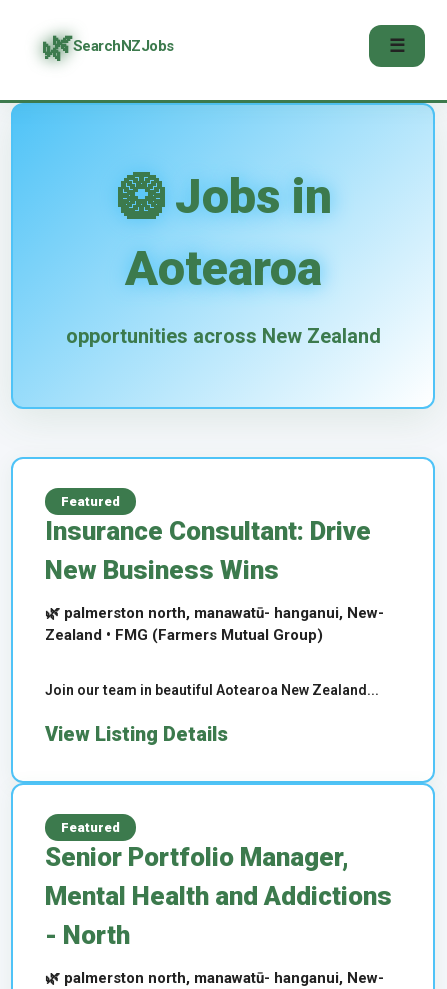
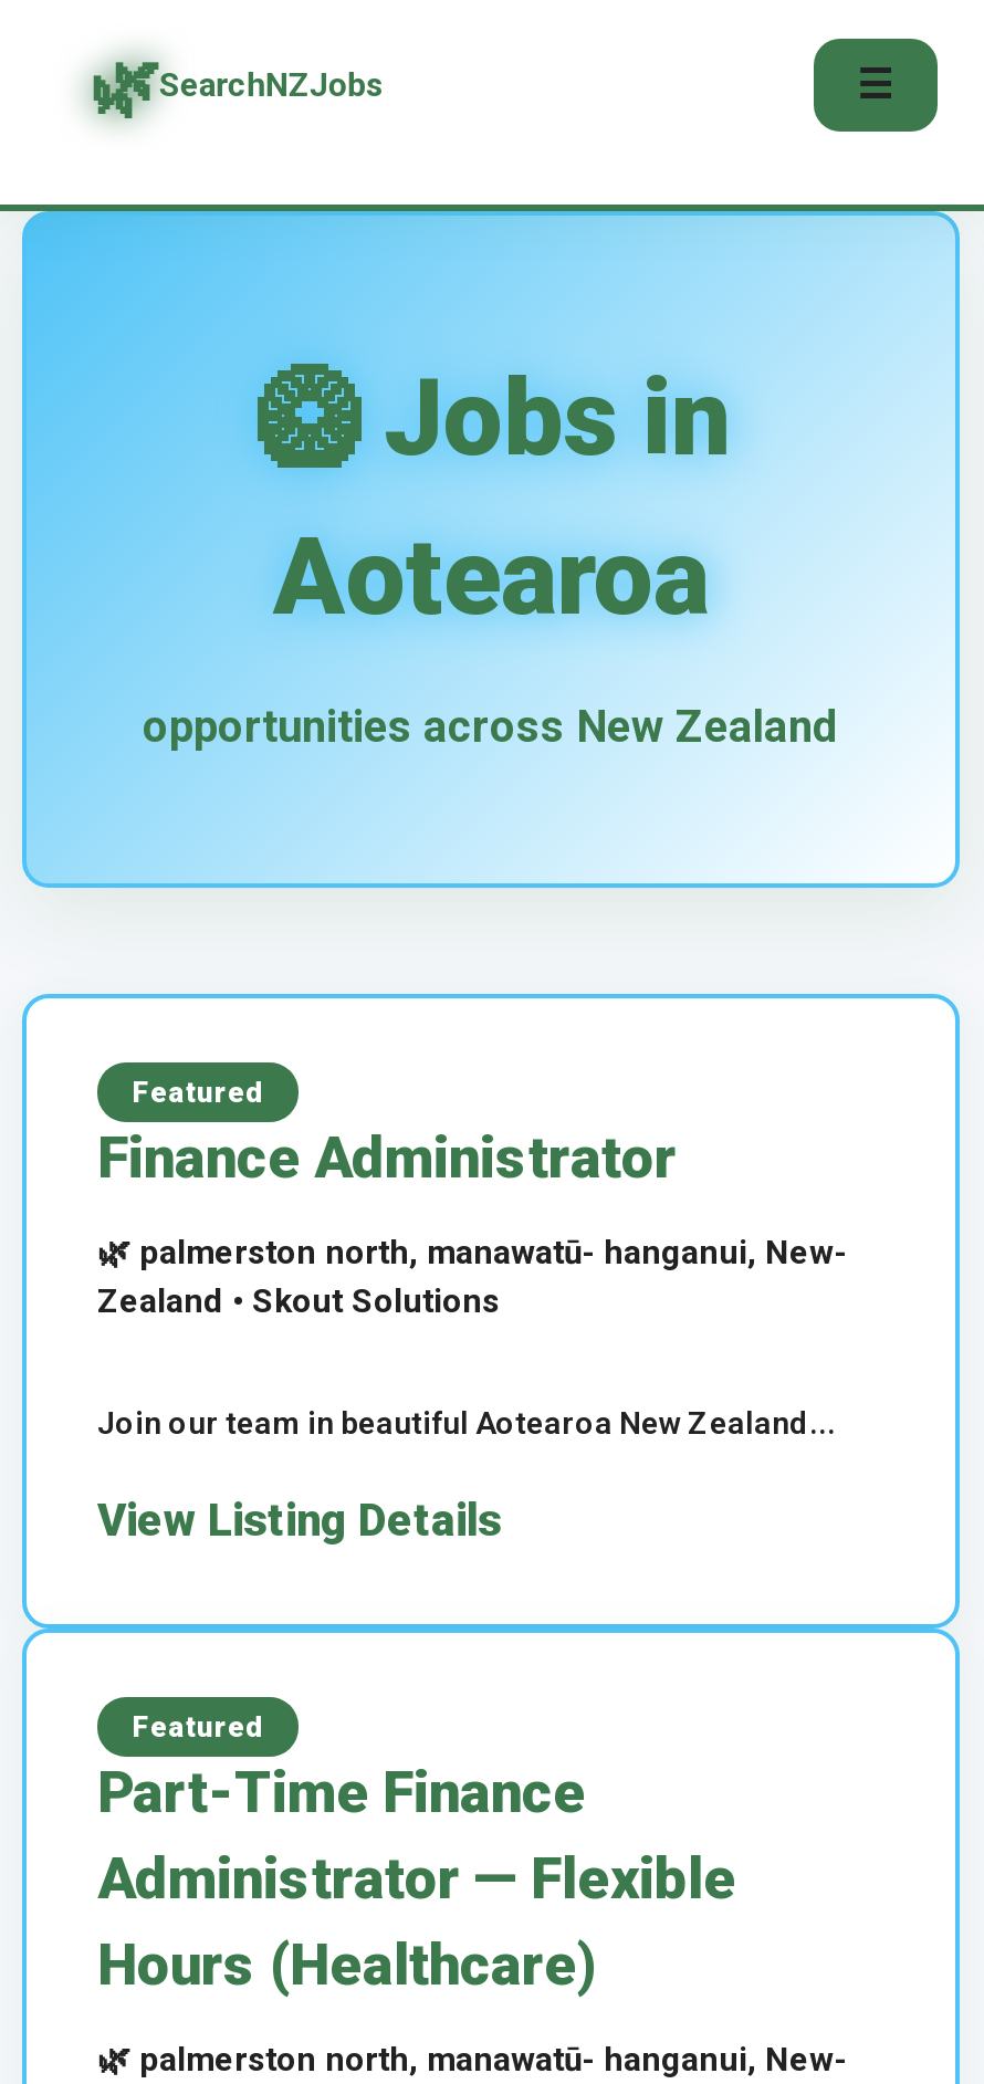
[45,516,371,585] Insurance Consultant: Drive | New Business Wins -> [97,1124,677,1191] Finance Administrator
[45,626,323,644] Zealand • FMG (Farmers Mutual Group) -> [97,1281,500,1321] Zealand • Skout Solutions
[45,842,392,950] Senior Portfolio Manager, | Mental Health and Addictions | - North -> [97,1759,736,1998] Part-Time Finance | Administrator — Flexible | Hours (Healthcare)

